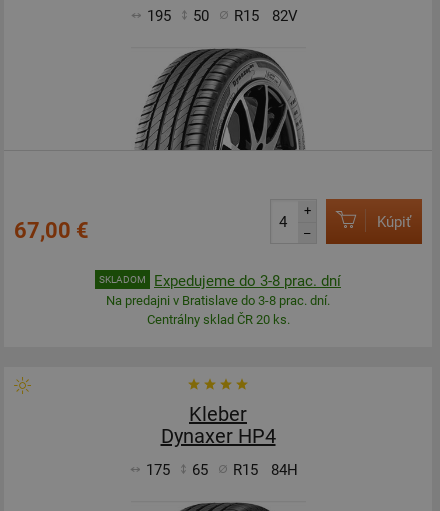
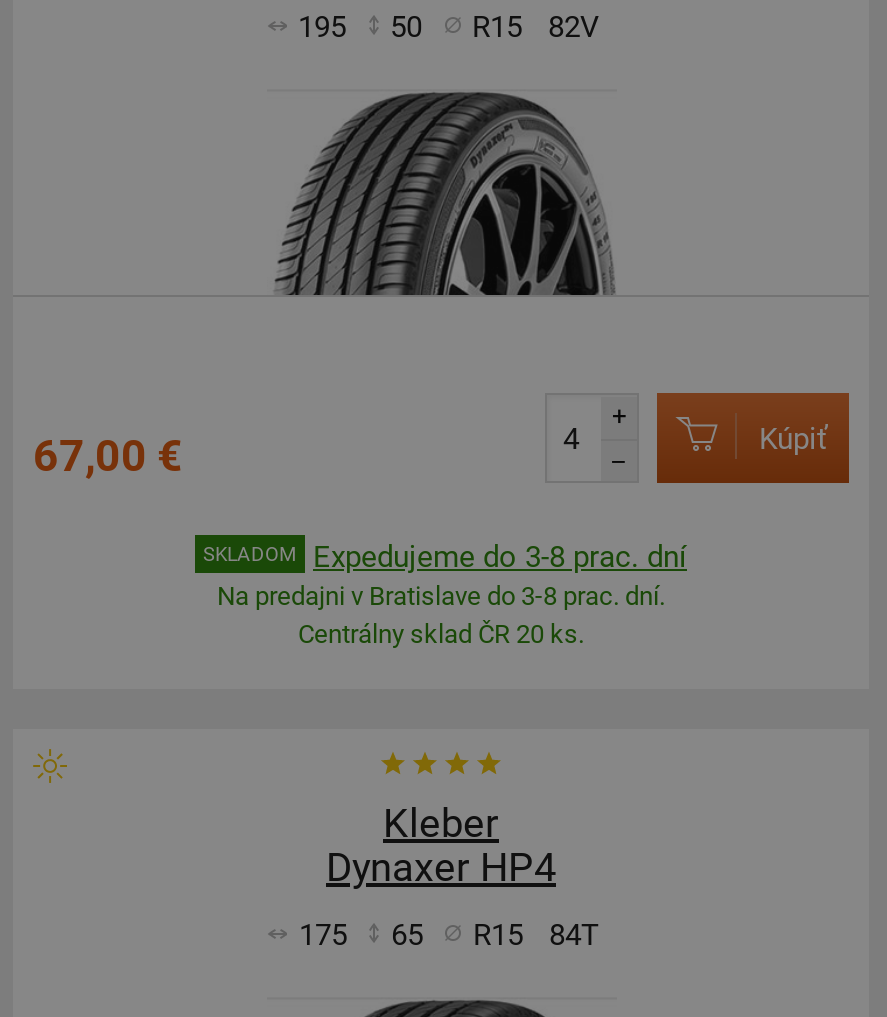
[146,461,298,479] 175 65 R15 84H -> [299,917,599,953] 175 65 R15 84T

